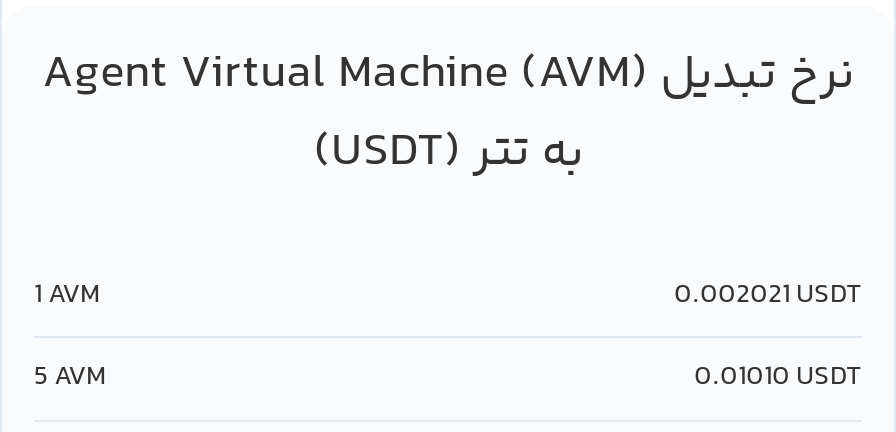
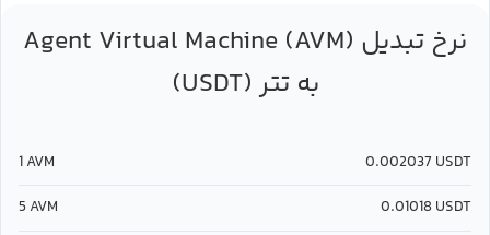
[674,274,862,318] 0.002021 USDT -> [365,151,471,175] 0.002037 USDT
[694,357,862,401] 0.01010 USDT -> [381,196,471,220] 0.01018 USDT

